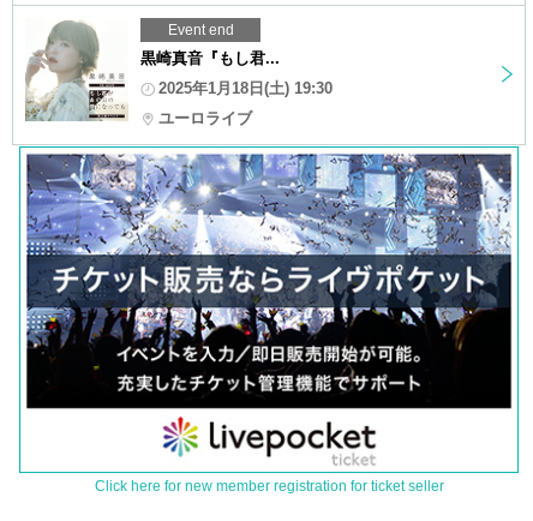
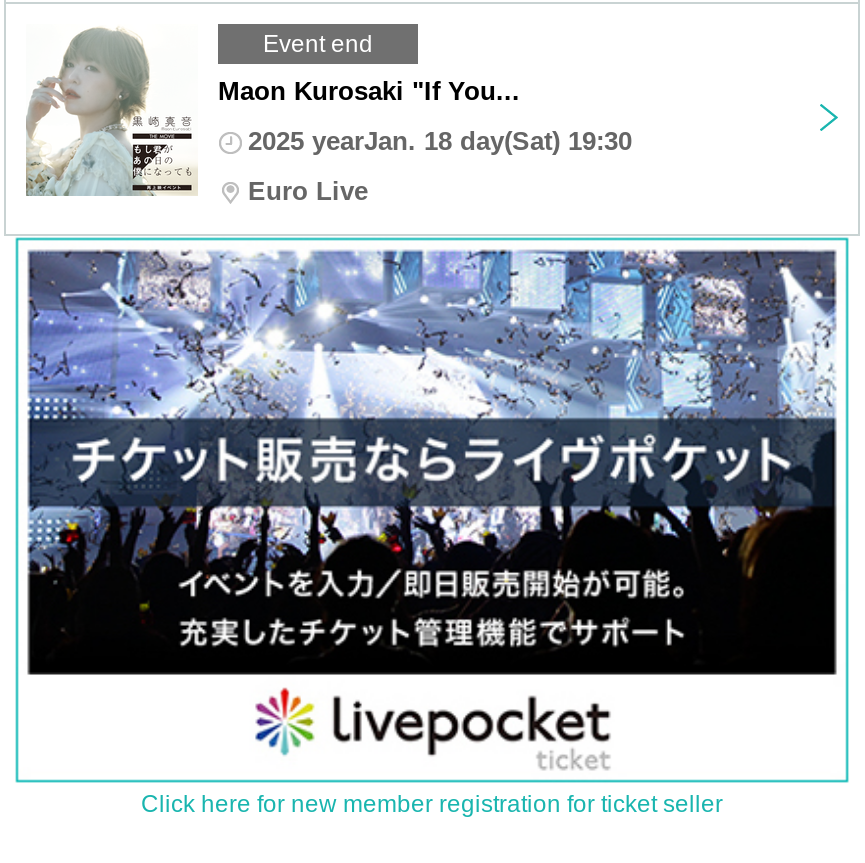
[140,49,280,67] 黒崎真音『もし君... -> [218,75,520,105] Maon Kurosaki "If You...
[158,79,333,97] 2025年1月18日(土) 19:30 -> [248,125,632,155] 2025 yearJan. 18 day(Sat) 19:30
[158,109,252,127] ユーロライブ -> [248,175,368,205] Euro Live

